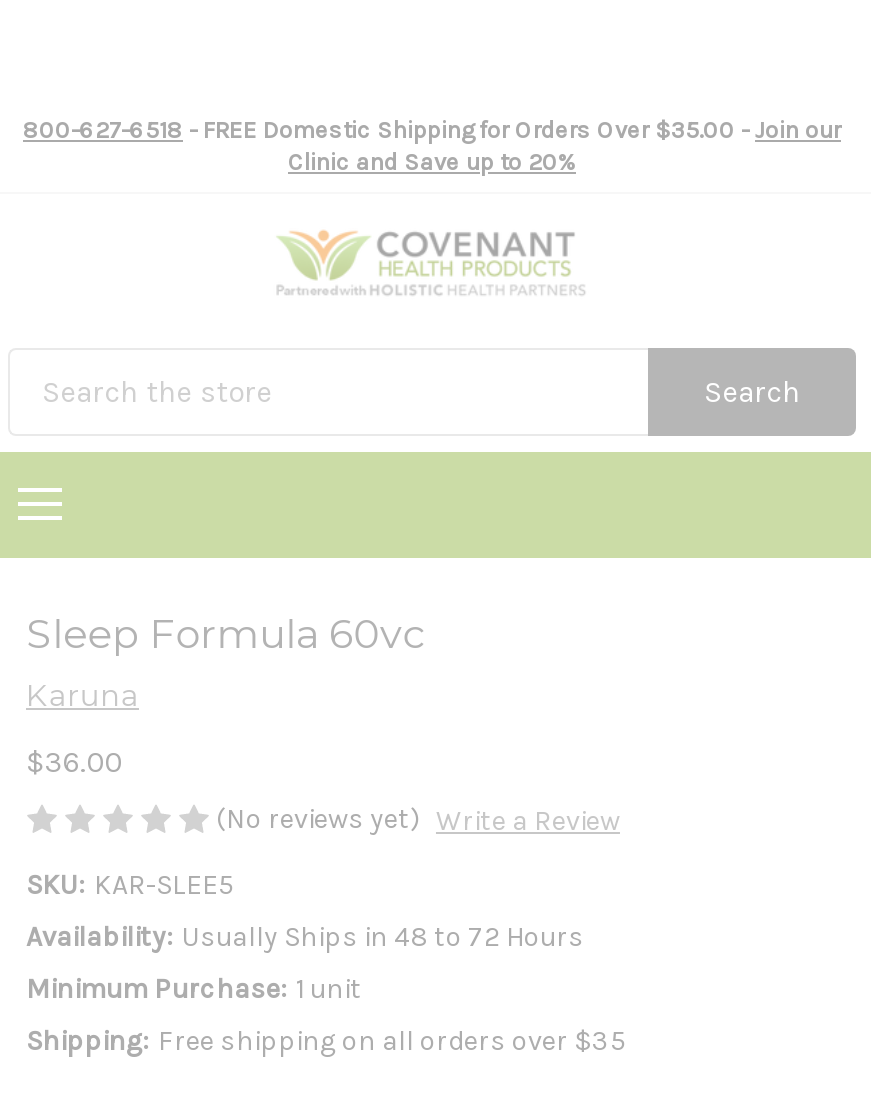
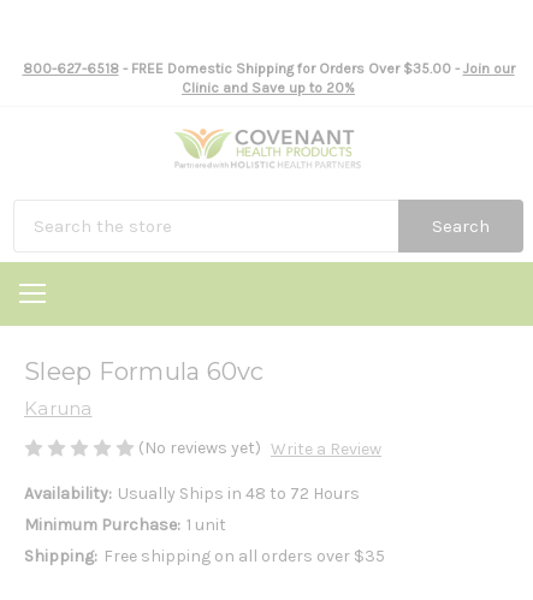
[26,743,122,779] $36.00 -> none
[26,867,234,901] SKU: KAR-SLEE5 -> none

